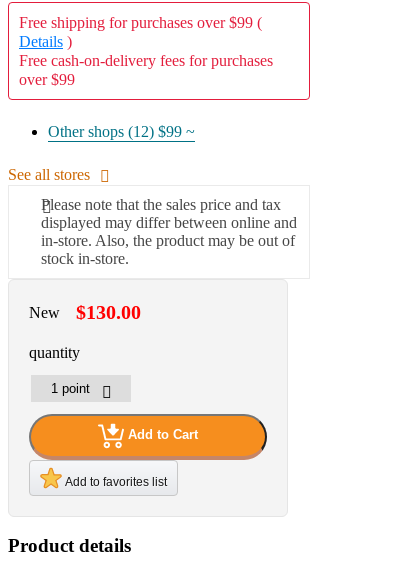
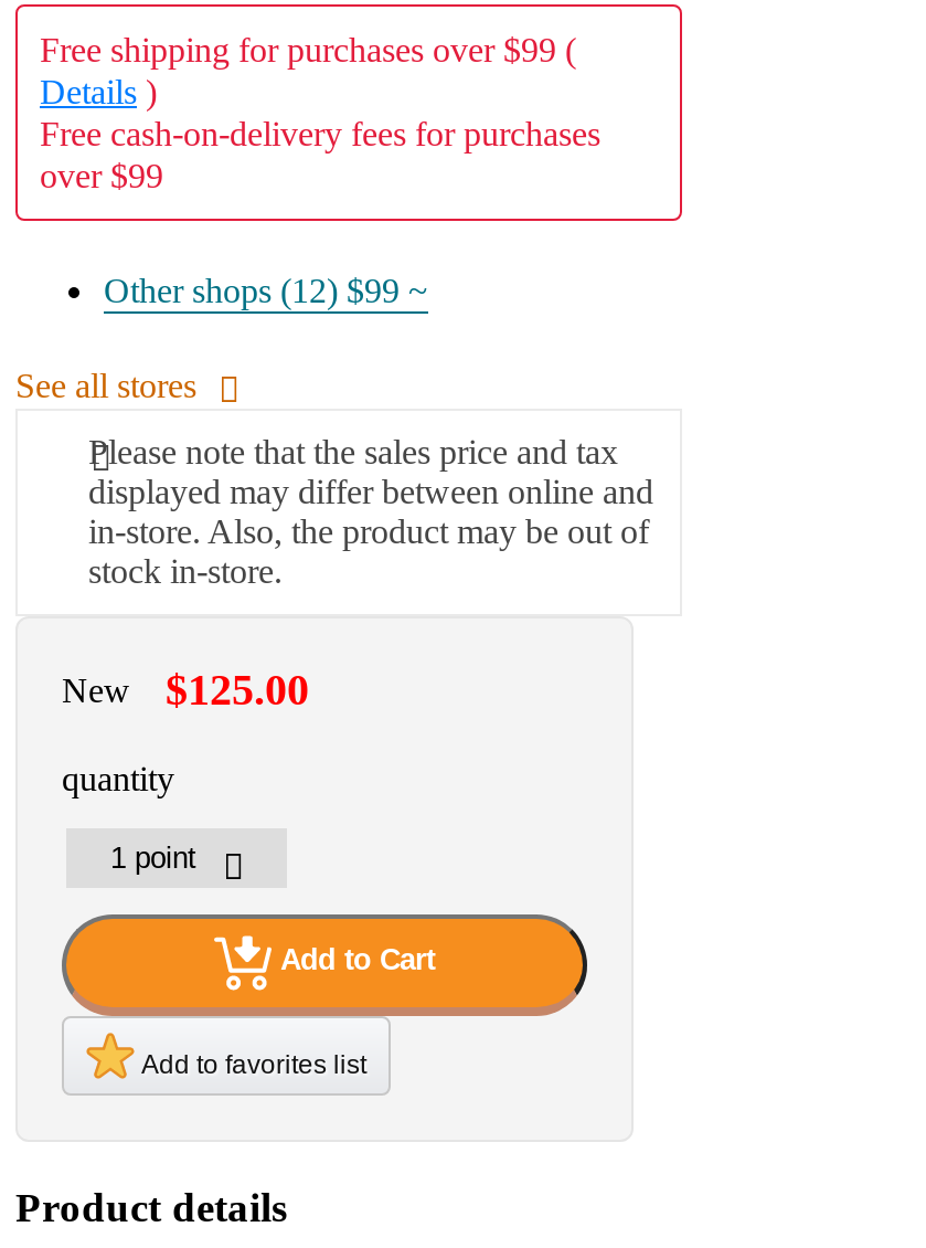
[29,301,141,323] New $130.00 -> [62,664,309,713] New $125.00

